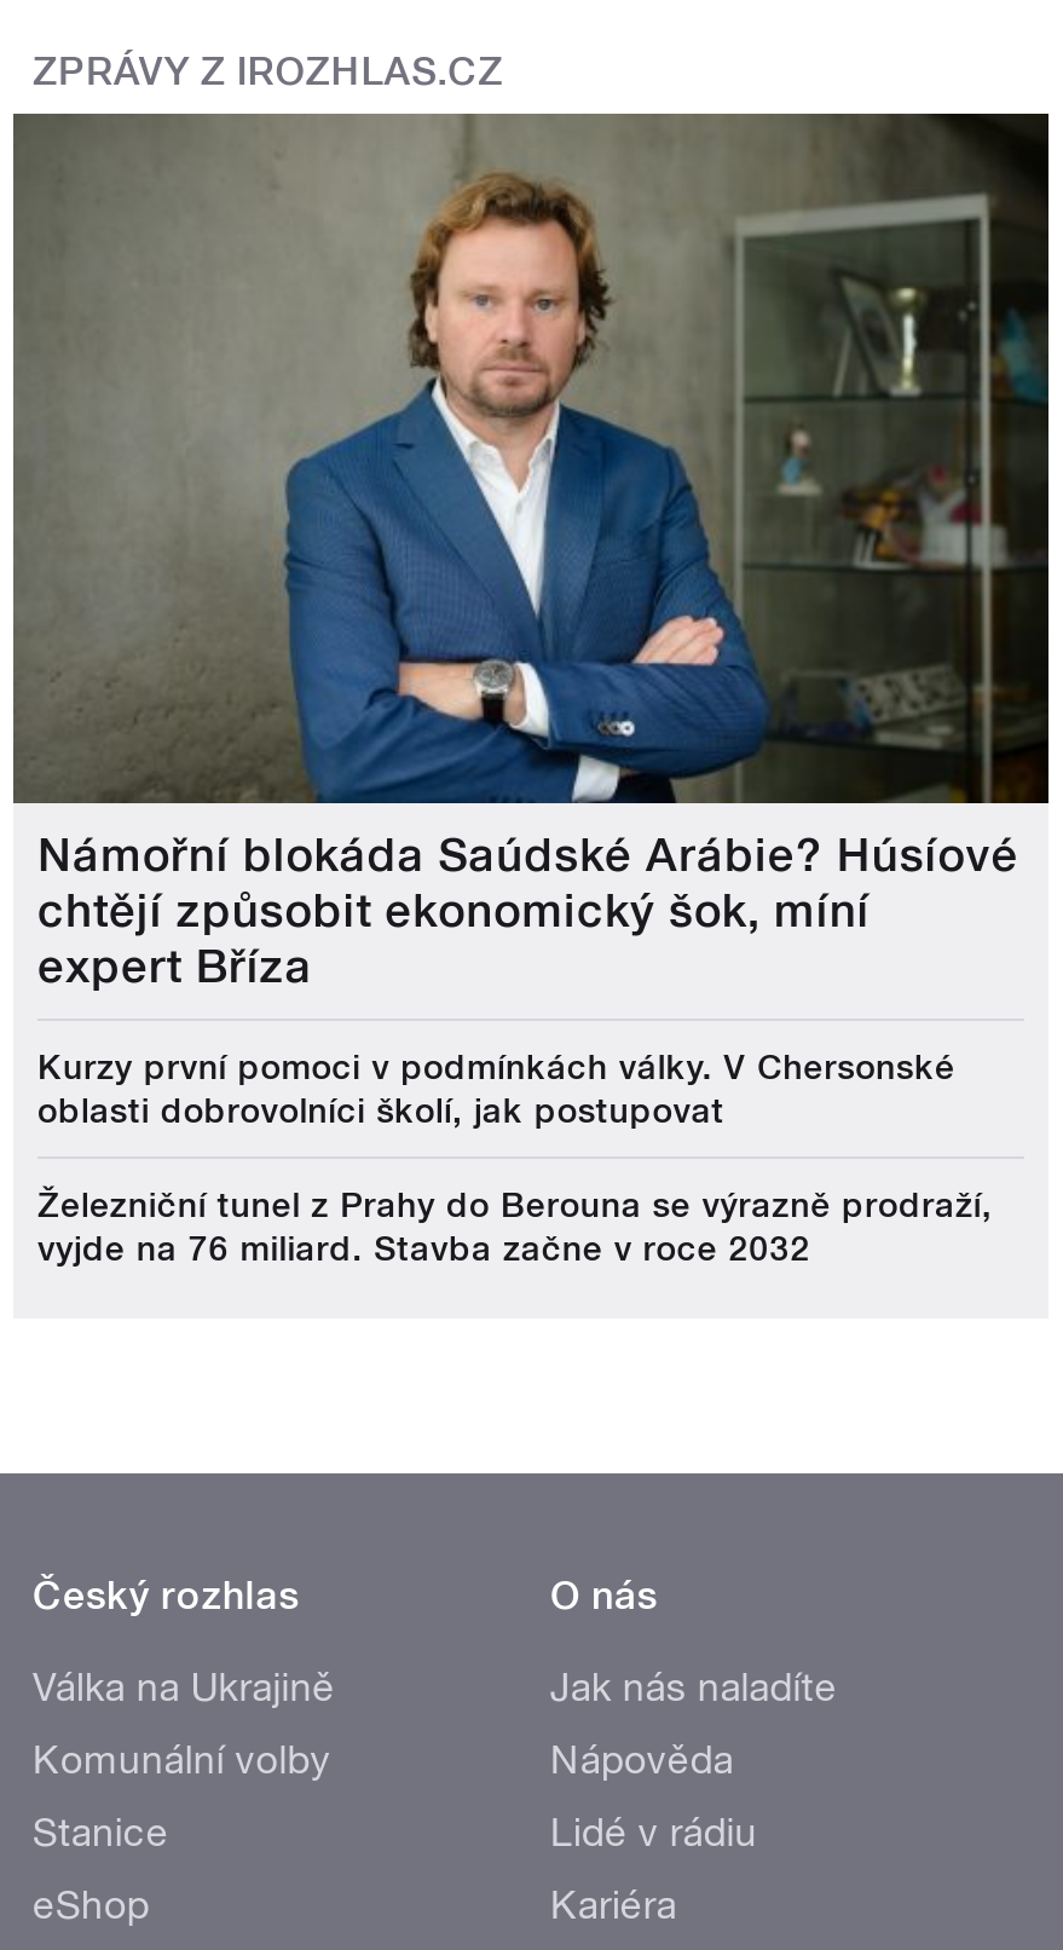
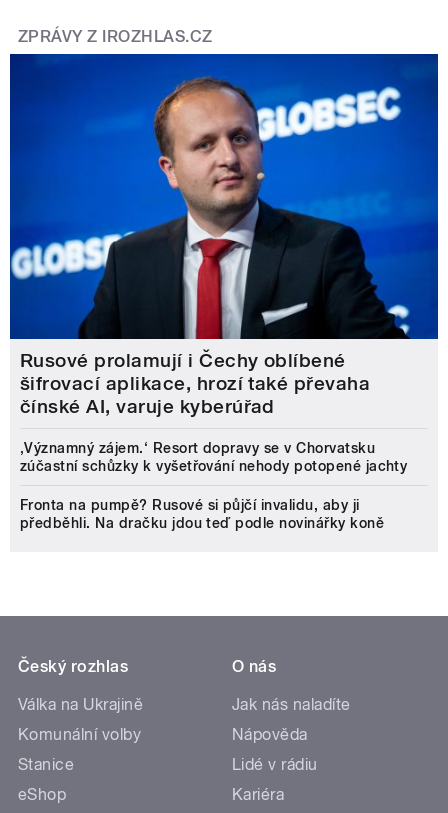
[11,111,1051,995] [image] | Námořní blokáda Saúdské Arábie? Húsíové | chtějí způsobit ekonomický šok, míní | expert Bříza -> [9,53,439,418] [image] | Rusové prolamují i Čechy oblíbené | šifrovací aplikace, hrozí také převaha | čínské AI, varuje kyberúřad
[37,1049,955,1131] Kurzy první pomoci v podmínkách války. V Chersonské | oblasti dobrovolníci školí, jak postupovat -> [20,440,407,474] ‚Významný zájem.‘ Resort dopravy se v Chorvatsku | zúčastní schůzky k vyšetřování nehody potopené jachty
[37,1186,993,1269] Železniční tunel z Prahy do Berouna se výrazně prodraží, | vyjde na 76 miliard. Stavba začne v roce 2032 -> [20,497,384,531] Fronta na pumpě? Rusové si půjčí invalidu, aby ji | předběhli. Na dračku jdou teď podle novinářky koně

